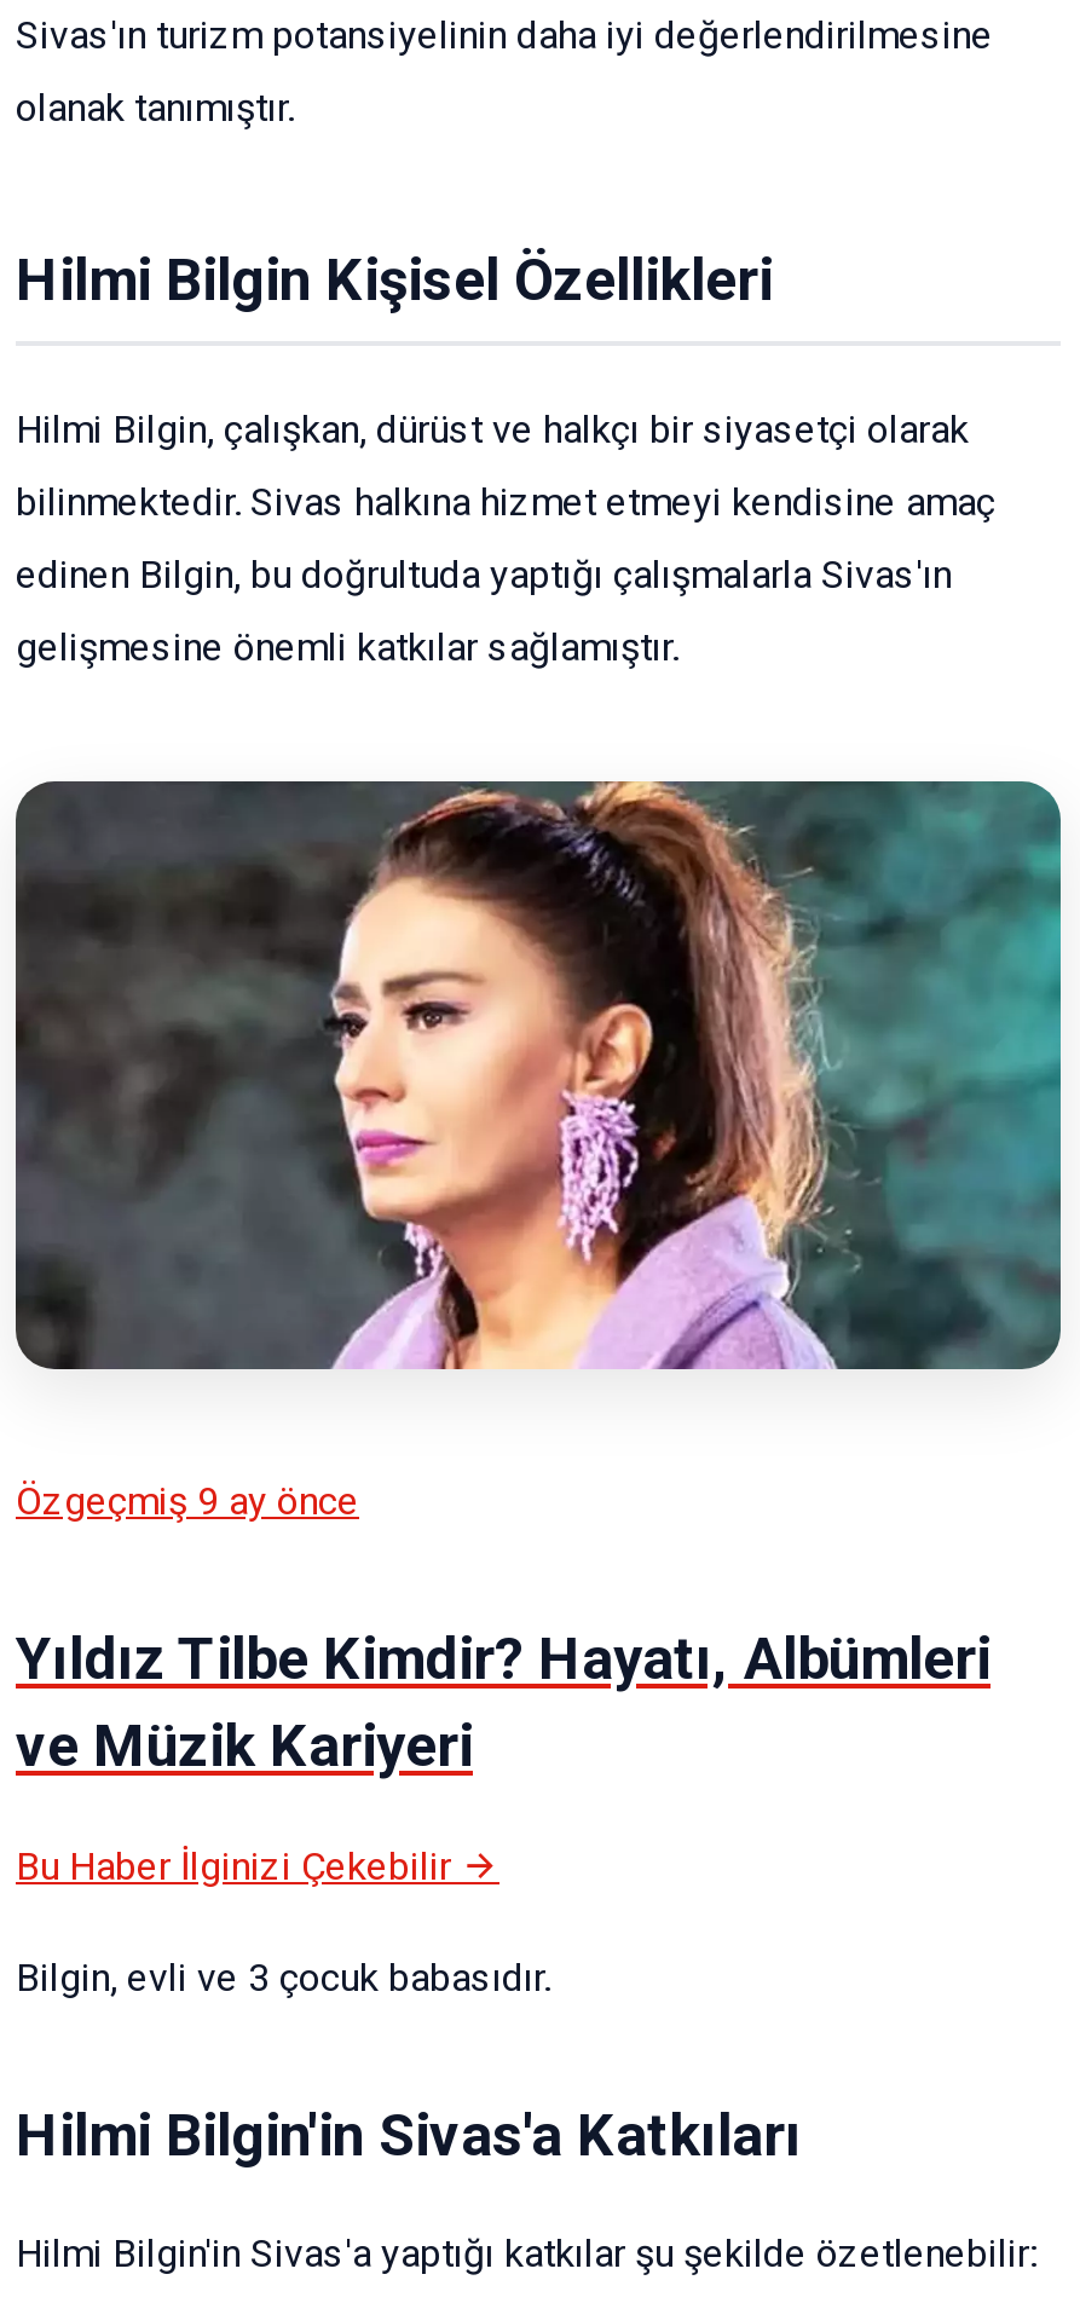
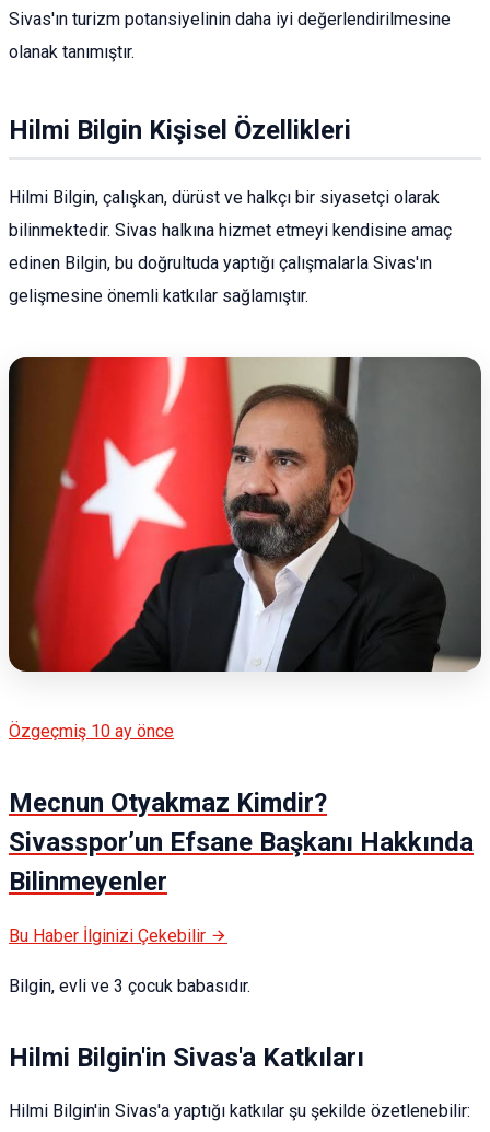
[16,779,1061,1374] [image] -> [9,355,481,674] [image]
[16,1477,359,1523] Özgeçmiş 9 ay önce -> [9,720,174,741] Özgeçmiş 10 ay önce
[16,1625,991,1780] Yıldız Tilbe Kimdir? Hayatı, Albümleri | ve Müzik Kariyeri -> [9,787,474,897] Mecnun Otyakmaz Kimdir? | Sivasspor’un Efsane Başkanı Hakkında | Bilinmeyenler

